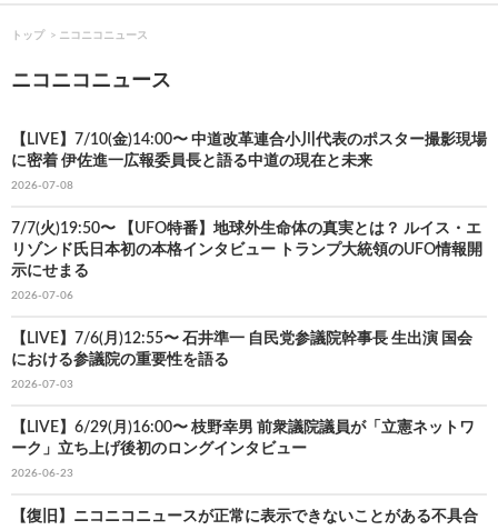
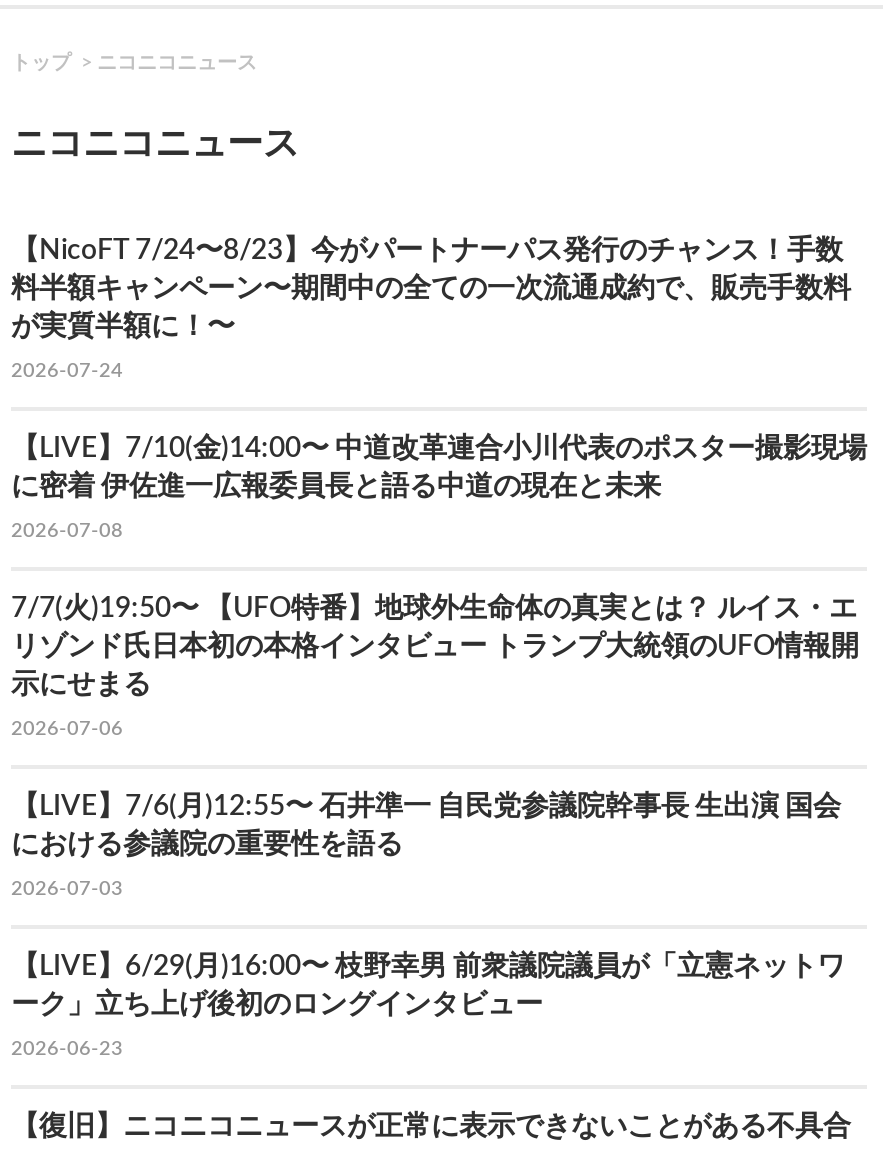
none -> [11,237,851,381] 【NicoFT 7/24〜8/23】今がパートナーパス発行のチャンス！手数 | 料半額キャンペーン〜期間中の全ての一次流通成約で、販売手数料 | が実質半額に！〜 | 2026-07-24

